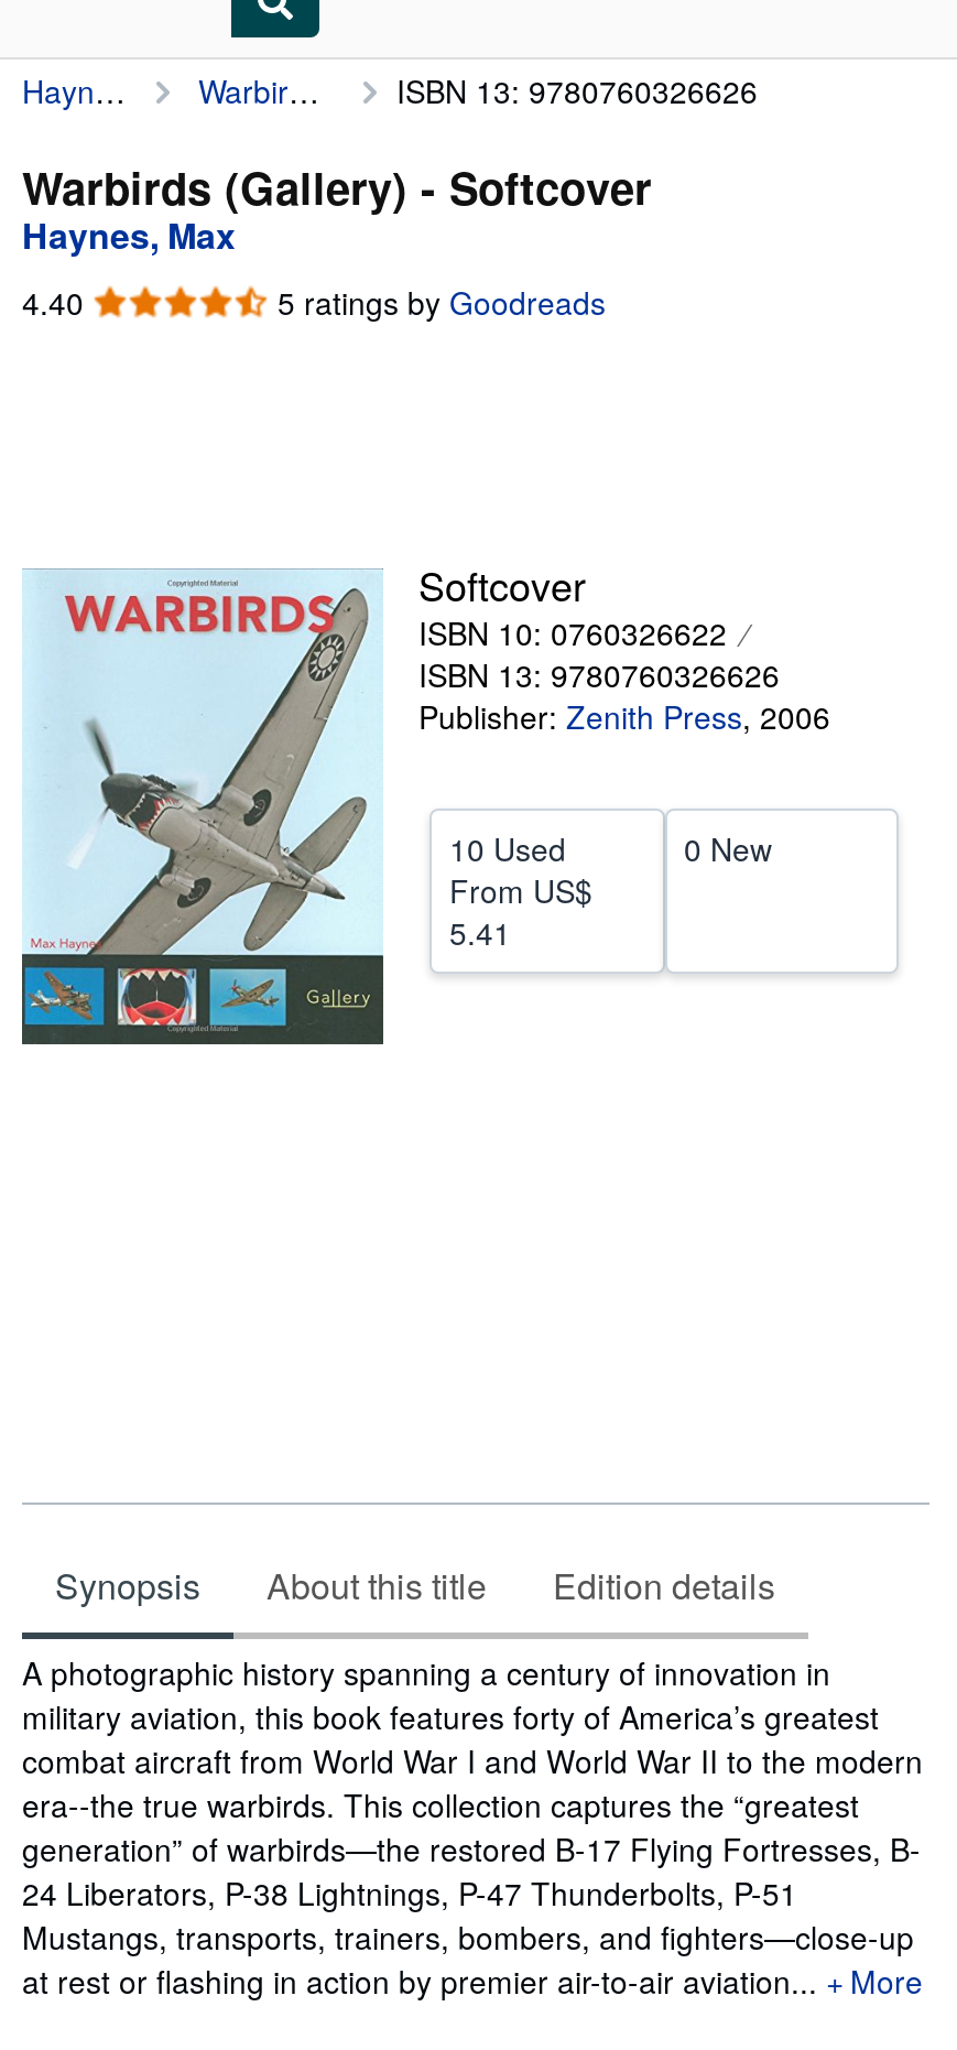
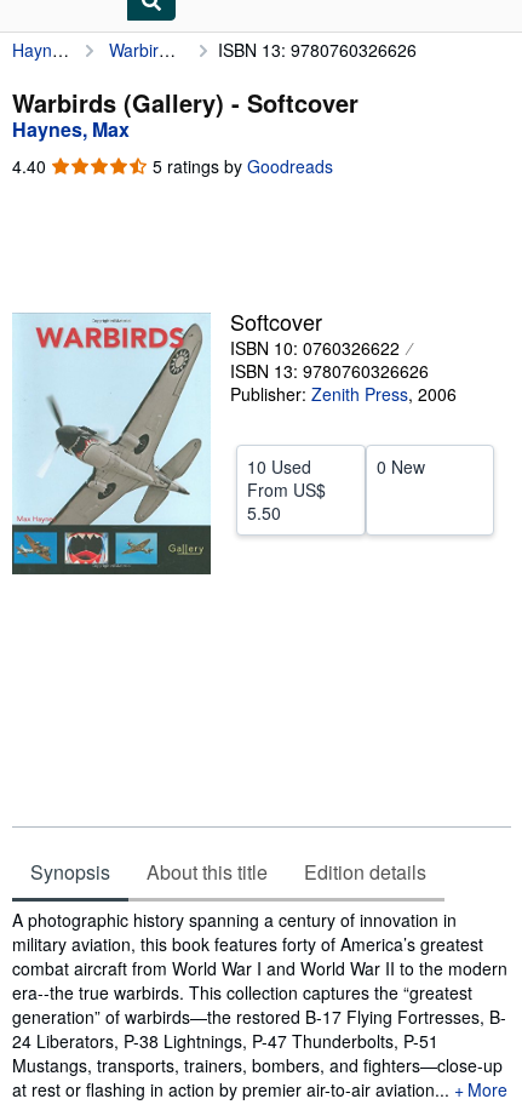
[449,910,511,954] 5.41 -> [247,500,281,525] 5.50

